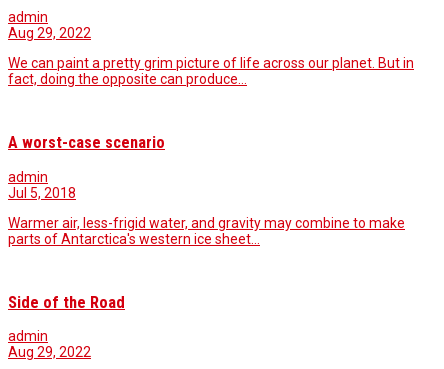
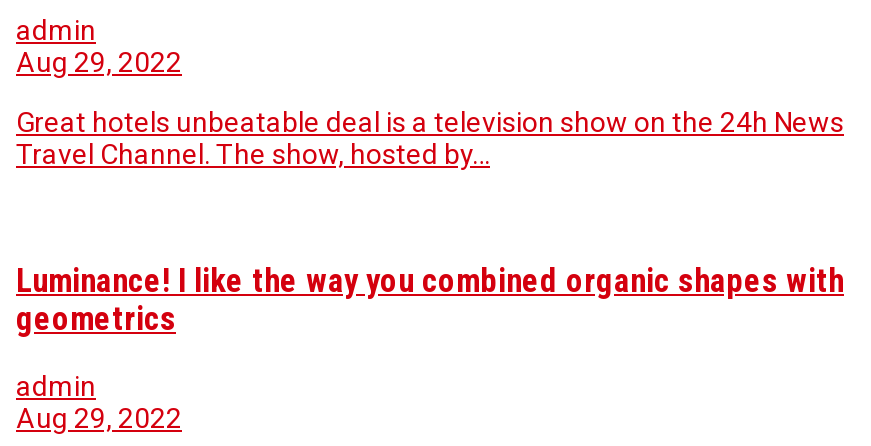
[8,55,414,312] We can paint a pretty grim picture of life across our planet. But in | fact, doing the opposite can produce… | A worst-case scenario | admin | Jul 5, 2018 | Warmer air, less-frigid water, and gravity may combine to make | parts of Antarctica's western ice sheet… | Side of the Road -> [16,106,844,339] Great hotels unbeatable deal is a television show on the 24h News | Travel Channel. The show, hosted by… | Luminance! I like the way you combined organic shapes with | geometrics

